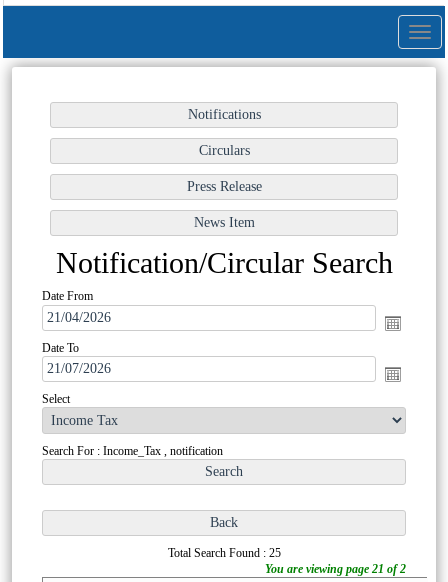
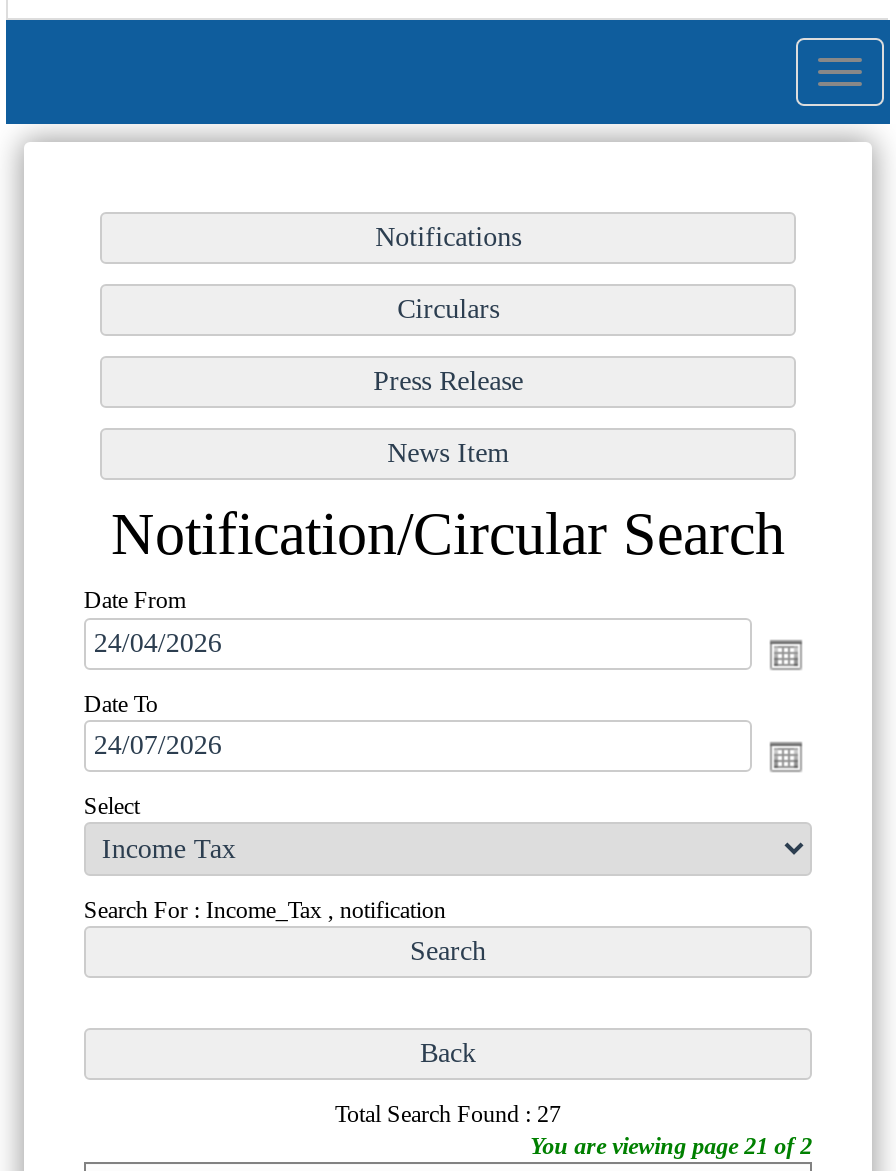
[167,546,280,560] Total Search Found : 25 -> [335,1101,561,1129] Total Search Found : 27

